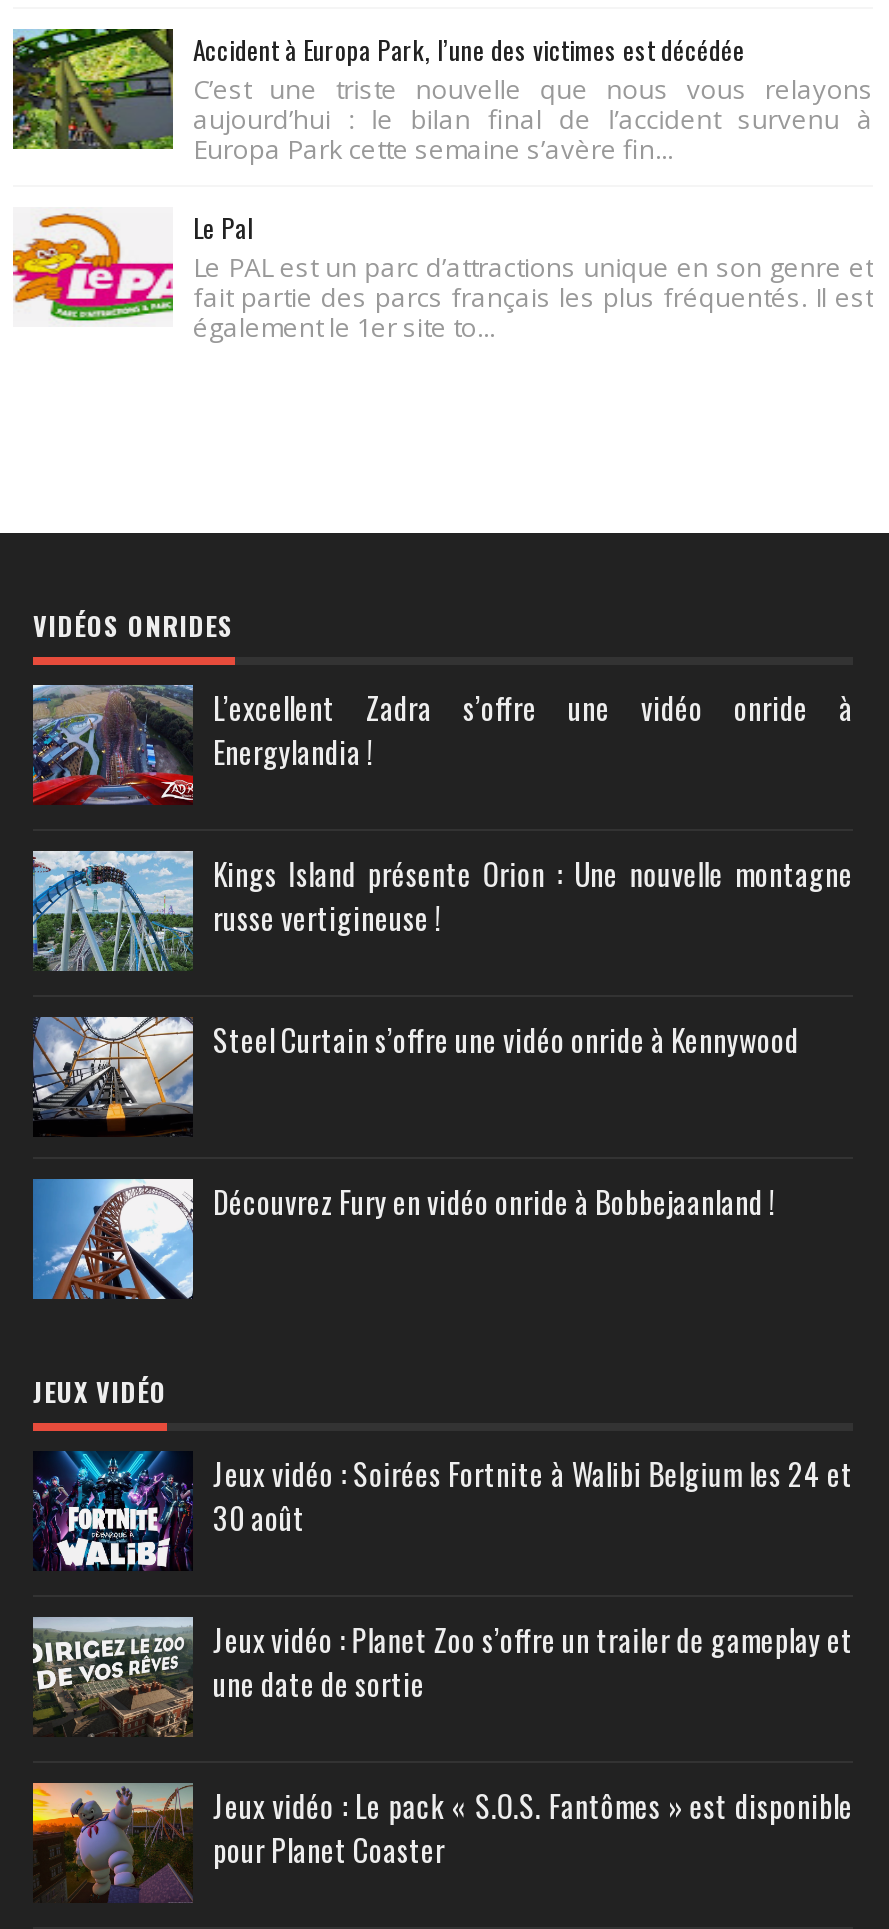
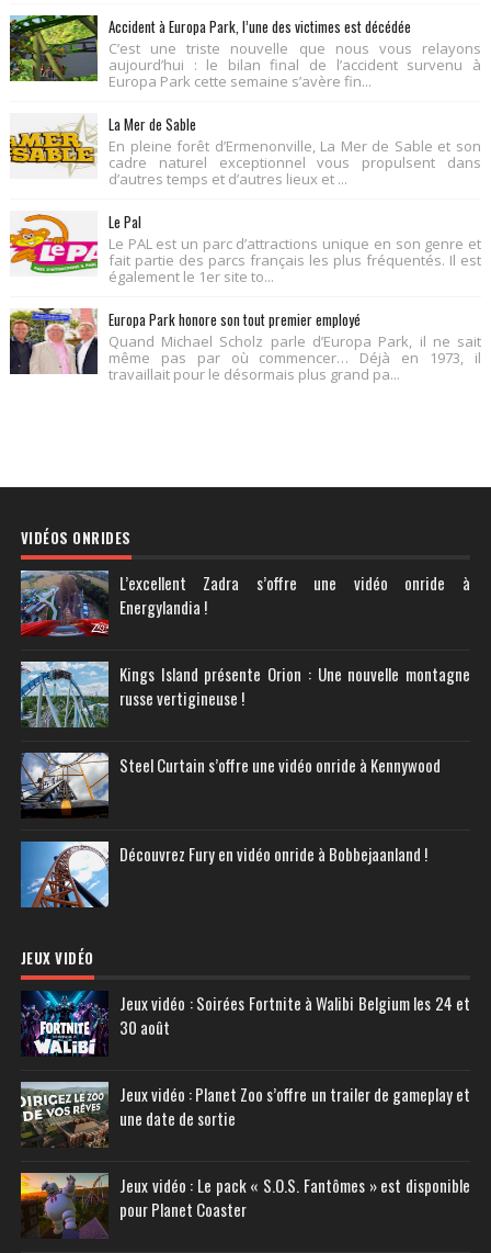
none -> [9,113,481,188] [image] | La Mer de Sable | En pleine forêt d’Ermenonville, La Mer de Sable et son | cadre naturel exceptionnel vous propulsent dans | d’autres temps et d’autres lieux et ...
none -> [9,307,481,384] [image] | Europa Park honore son tout premier employé | Quand Michael Scholz parle d’Europa Park, il ne sait | même pas par où commencer… Déjà en 1973, il | travaillait pour le désormais plus grand pa...

